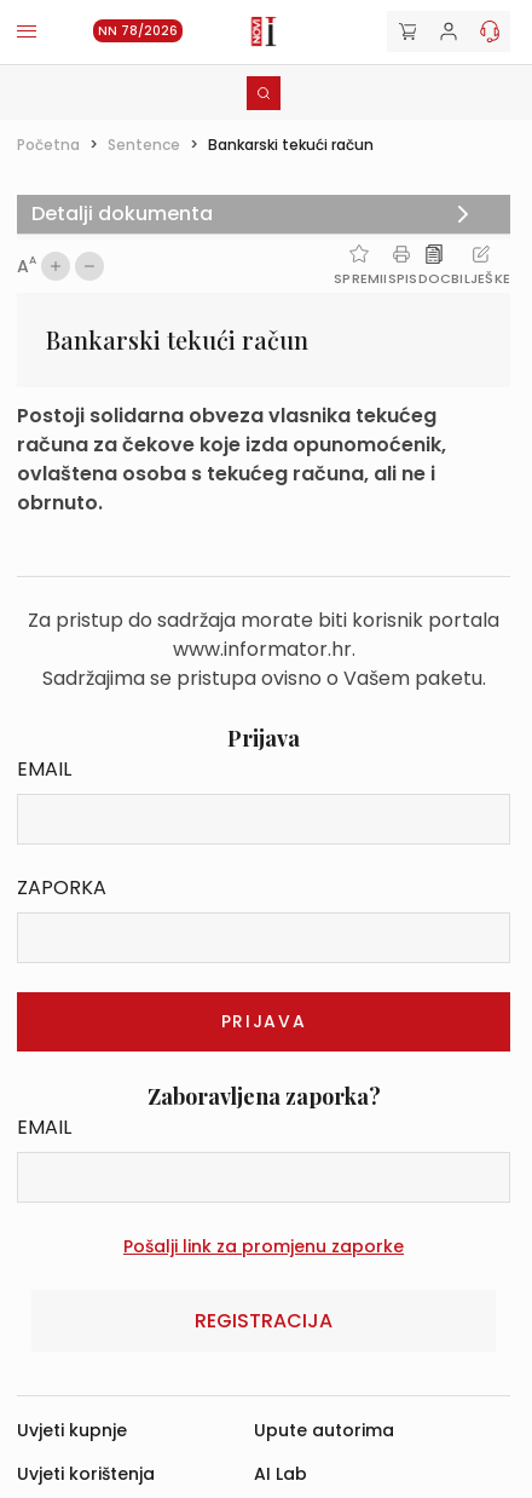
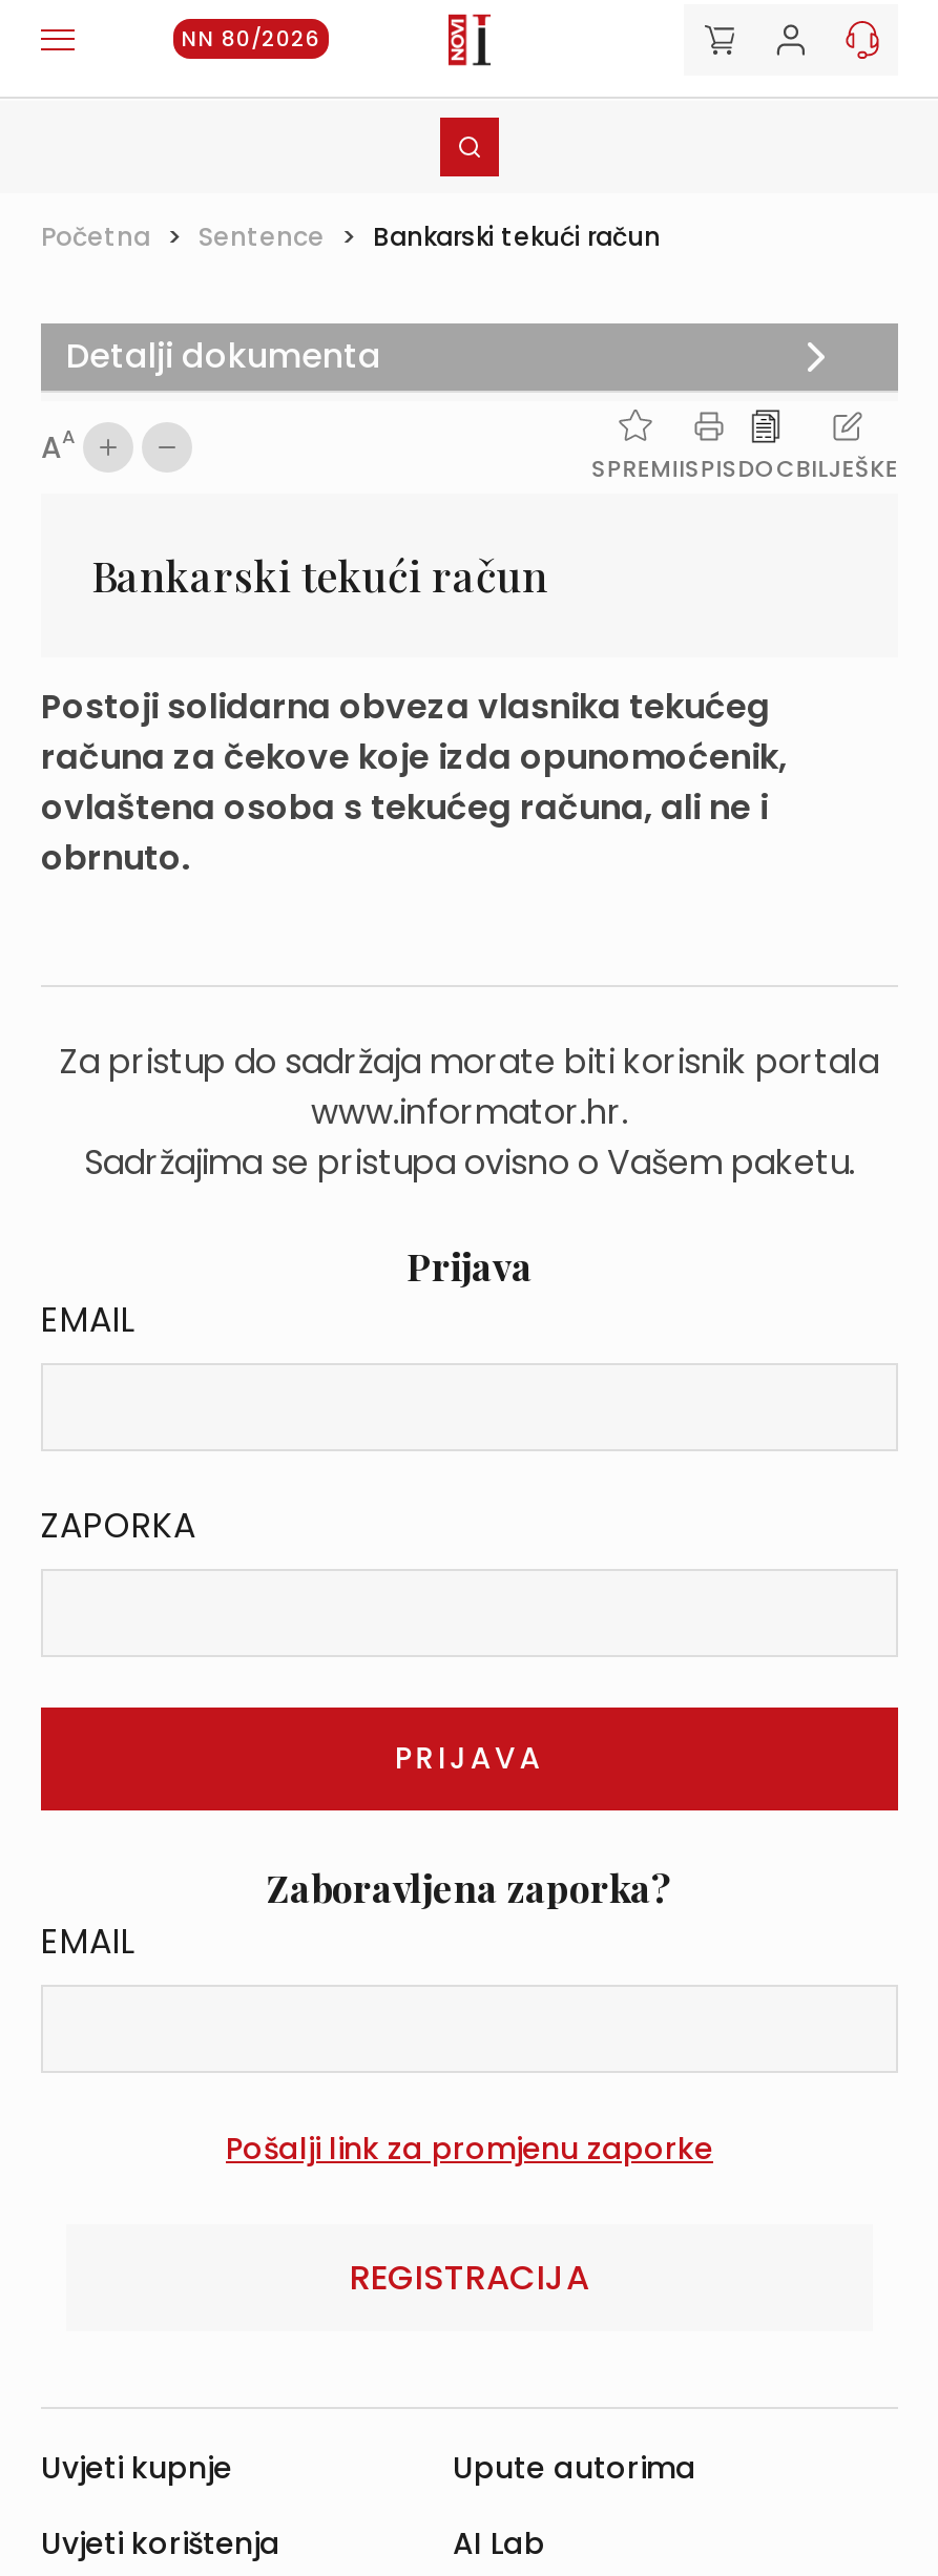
[98,22,178,40] NN 78/2026 -> [182,23,320,55] NN 80/2026

